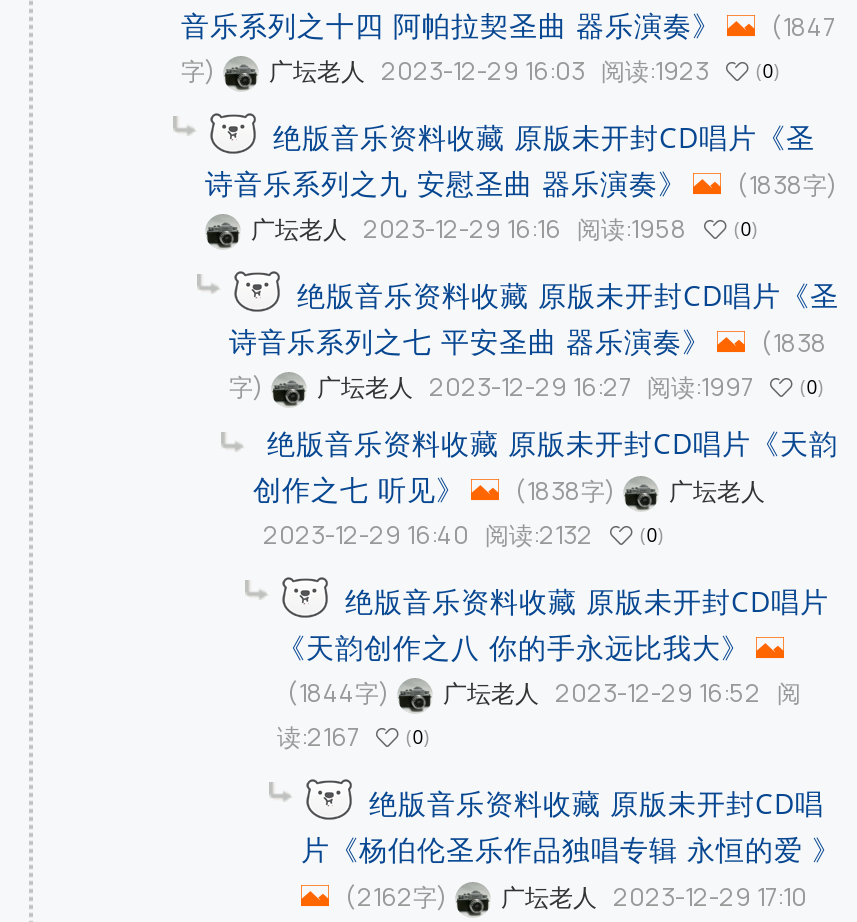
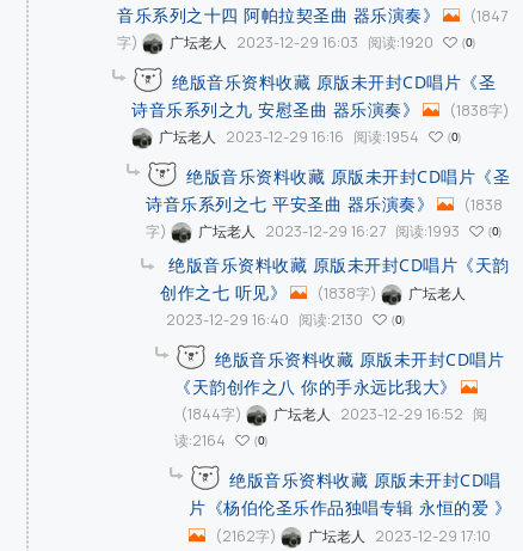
[269,54,709,88] 广坛老人 2023-12-29 16:03 阅读:1923 -> [170,32,433,53] 广坛老人 2023-12-29 16:03 阅读:1920
[251,212,687,246] 广坛老人 2023-12-29 16:16 阅读:1958 -> [159,127,419,147] 广坛老人 2023-12-29 16:16 阅读:1954
[317,370,753,404] 广坛老人 2023-12-29 16:27 阅读:1997 -> [198,221,460,241] 广坛老人 2023-12-29 16:27 阅读:1993
[263,518,658,552] 2023-12-29 16:40 阅读:2132 0 -> [166,310,402,330] 2023-12-29 16:40 阅读:2130 0
[277,720,424,754] 读:2167 0 -> [174,430,264,451] 读:2164 0

